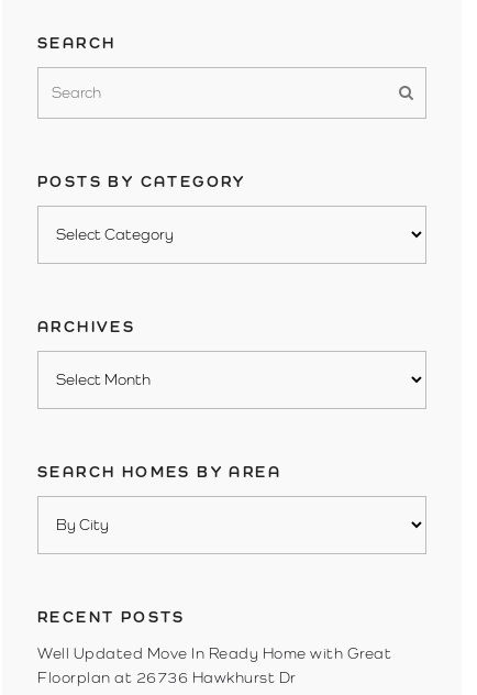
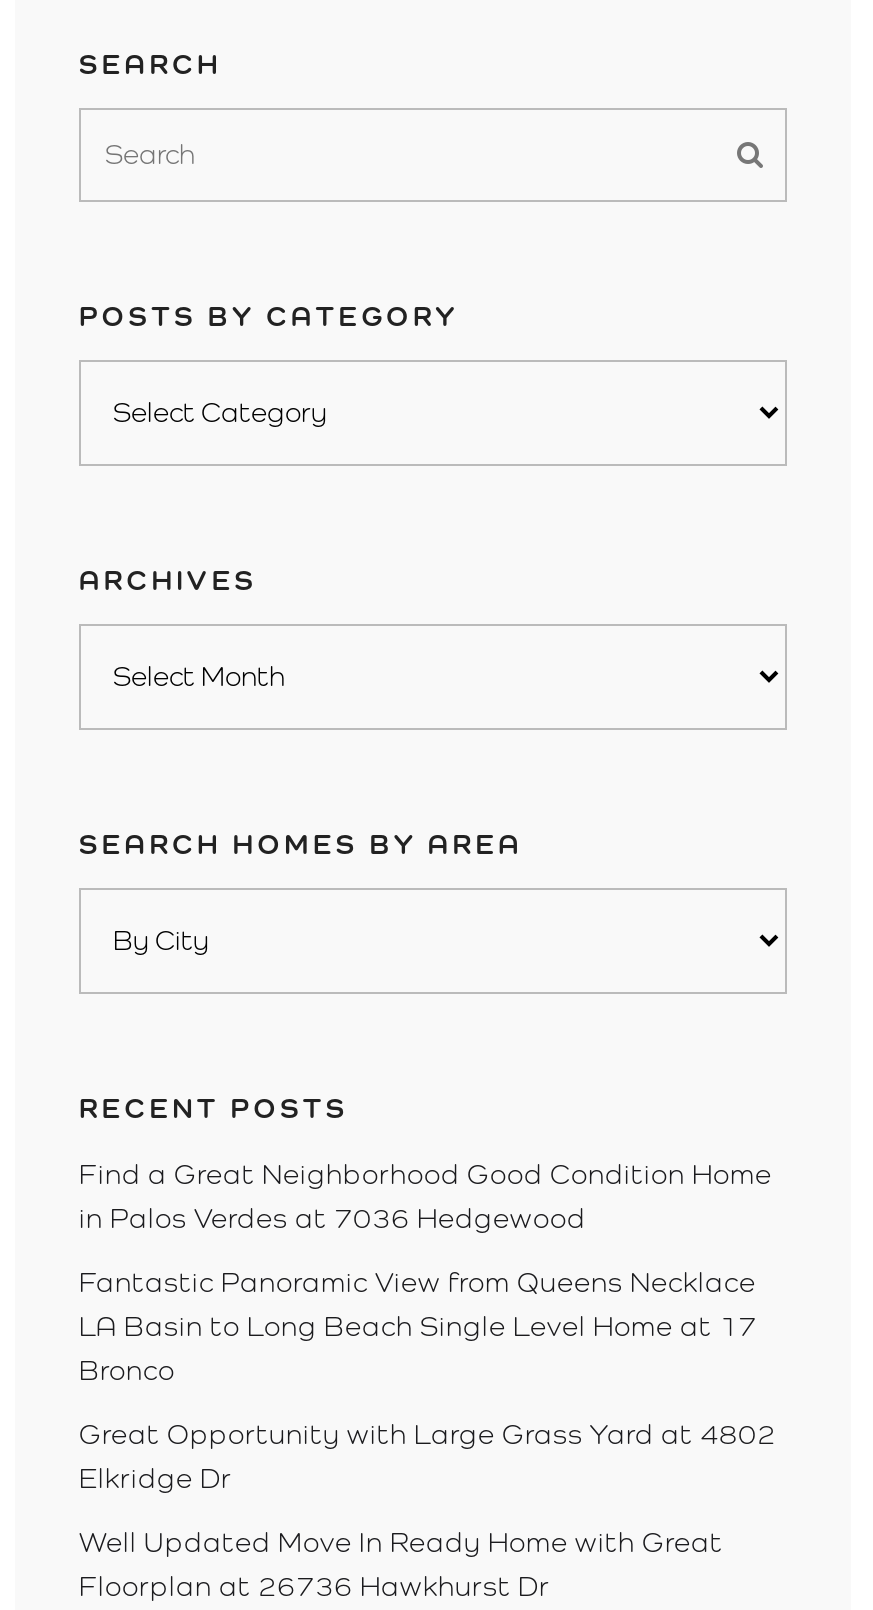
none -> [79,1157,776,1493] Find a Great Neighborhood Good Condition Home | in Palos Verdes at 7036 Hedgewood | Fantastic Panoramic View from Queens Necklace | LA Basin to Long Beach Single Level Home at 17 | Bronco | Great Opportunity with Large Grass Yard at 4802 | Elkridge Dr

